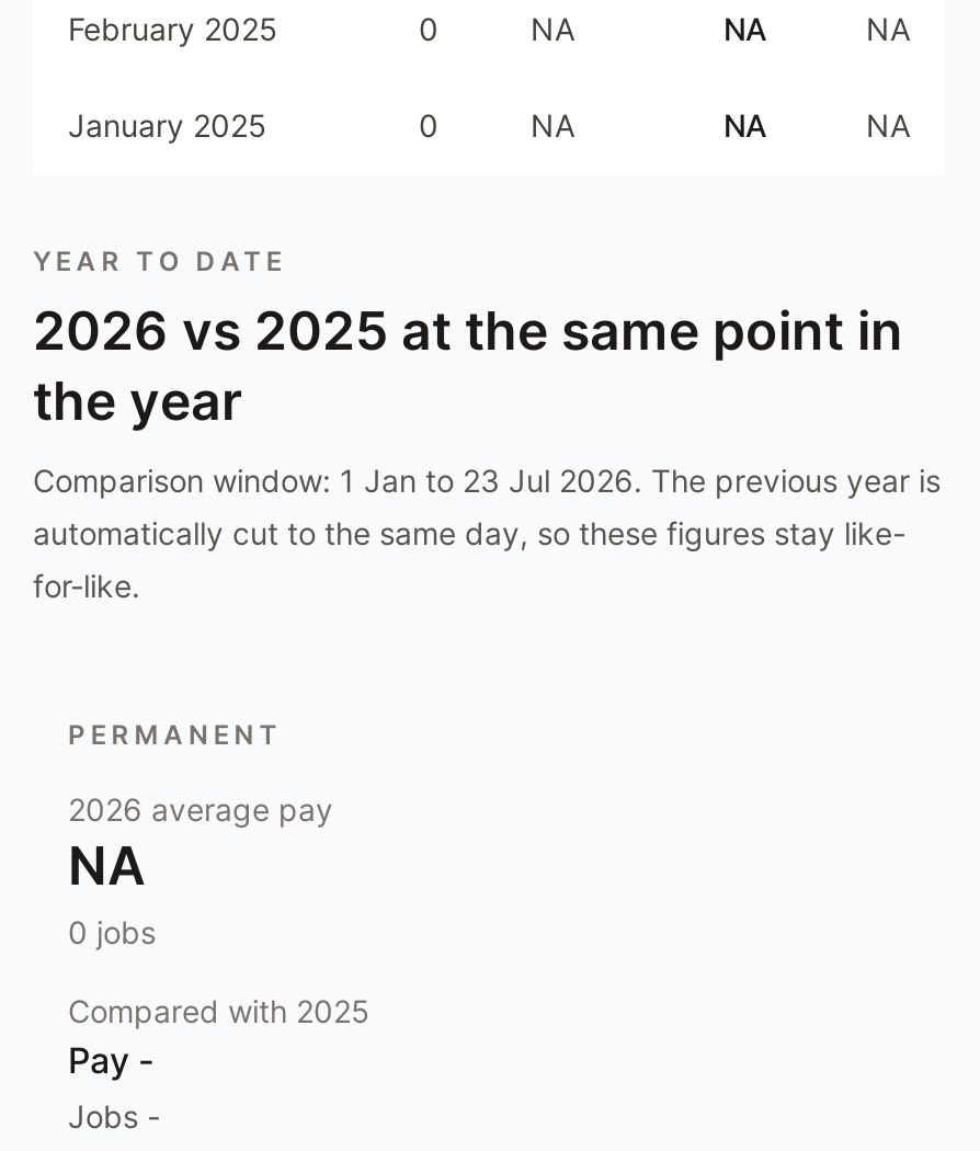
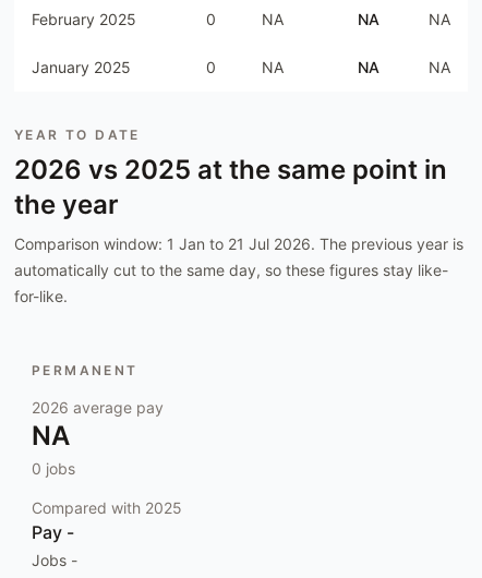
[33,461,941,499] Comparison window: 1 Jan to 23 Jul 2026. The previous year is -> [14,234,463,253] Comparison window: 1 Jan to 21 Jul 2026. The previous year is

